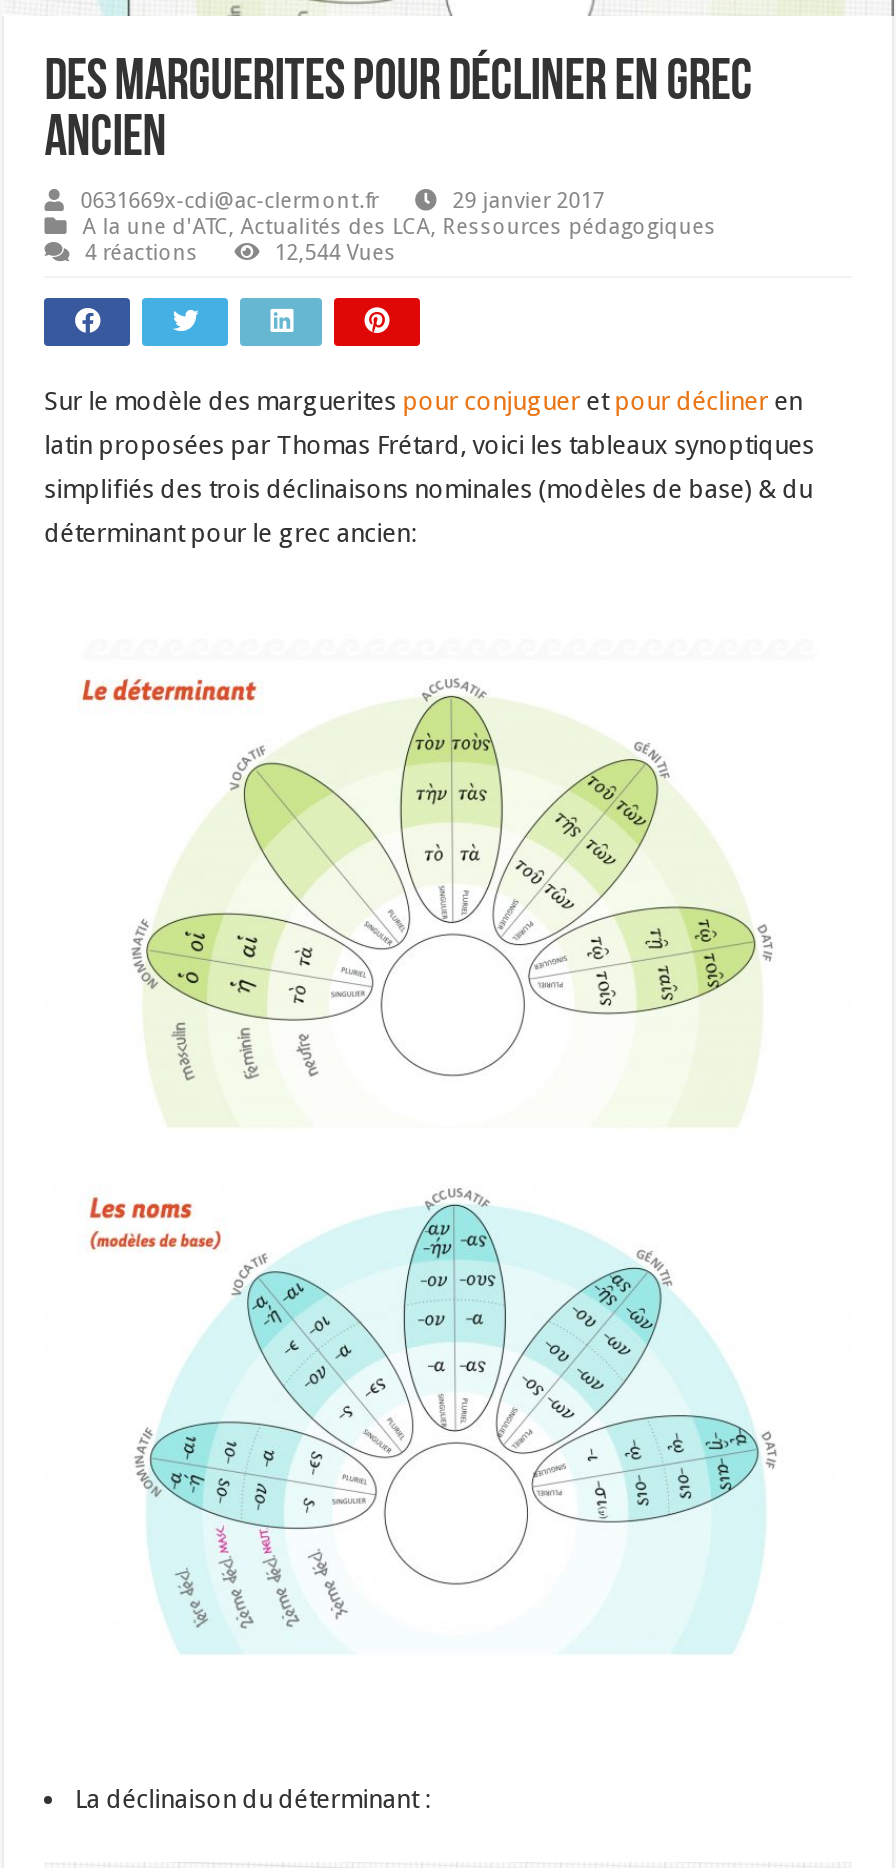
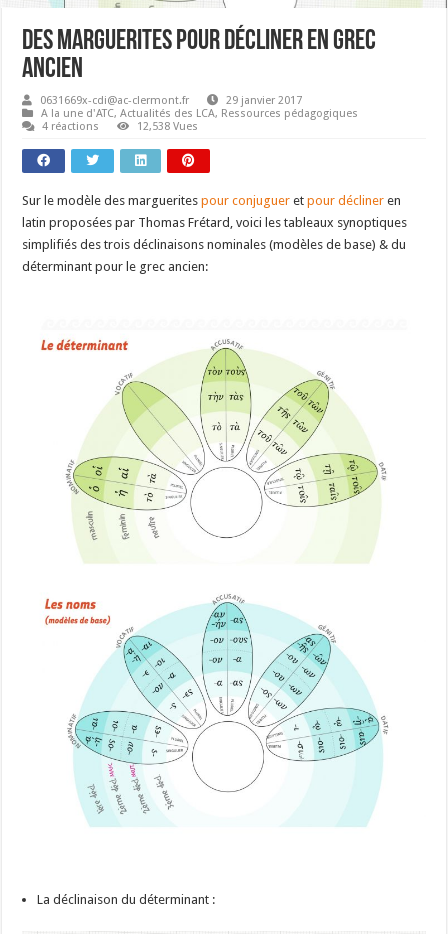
[274,241,396,267] 12,544 Vues -> [137,120,198,133] 12,538 Vues

